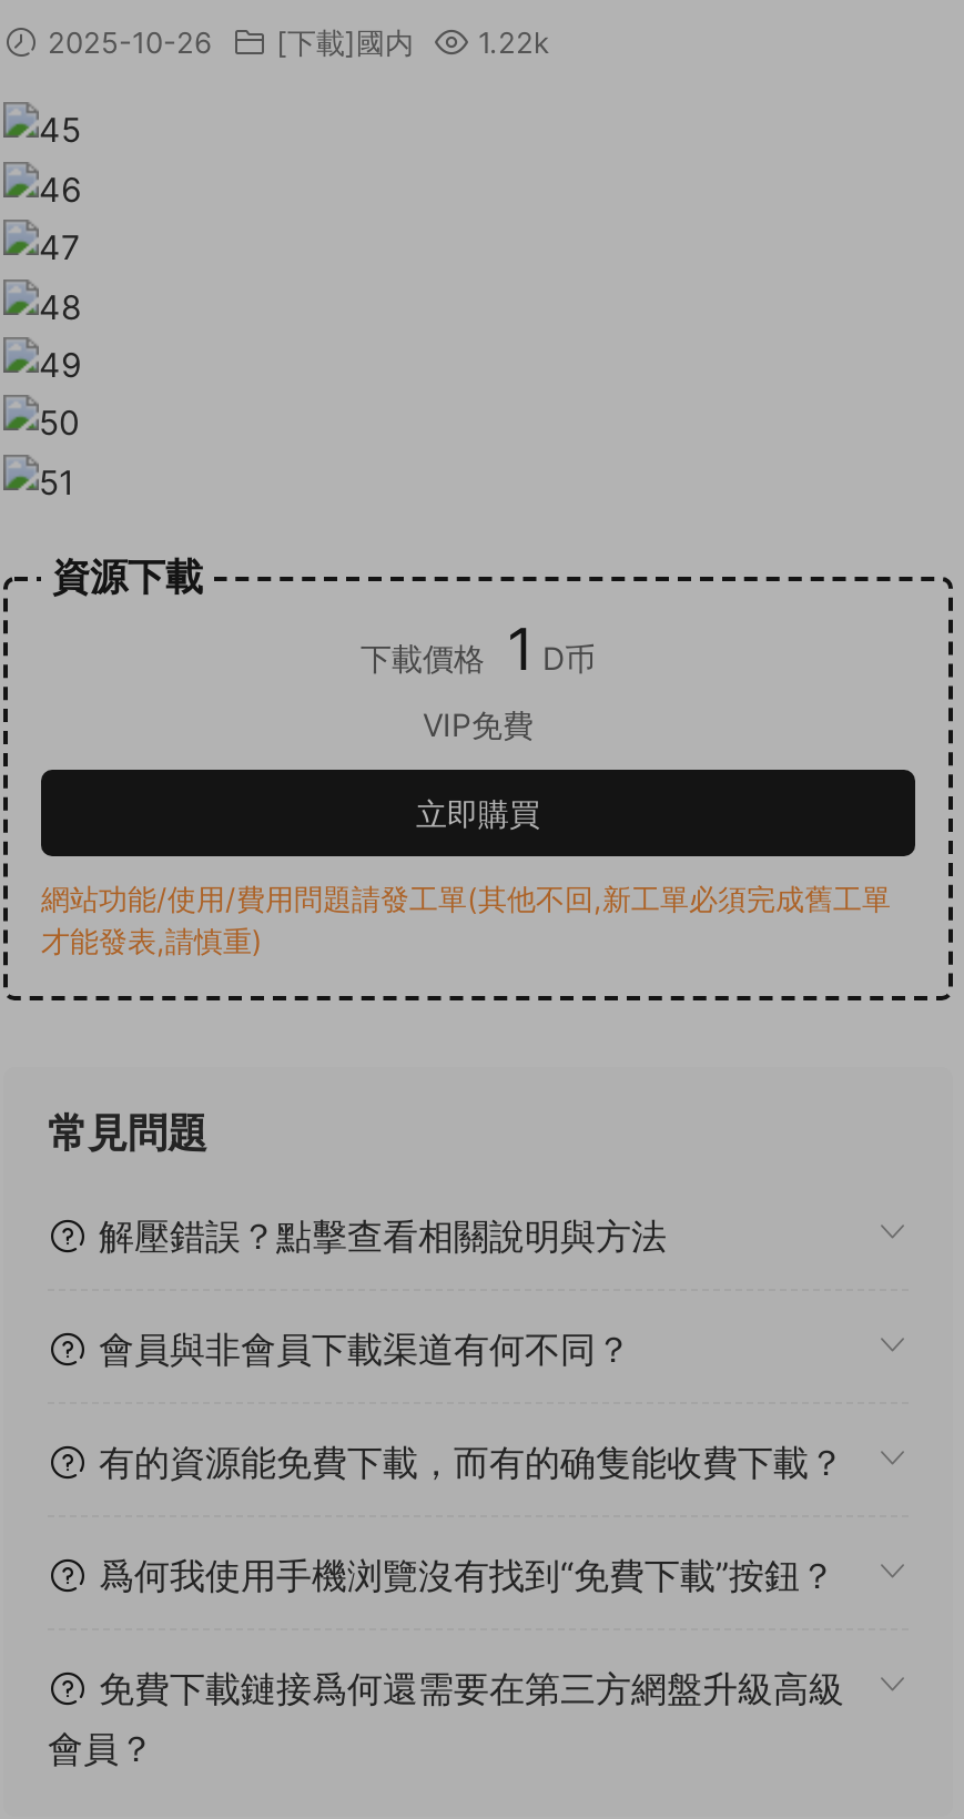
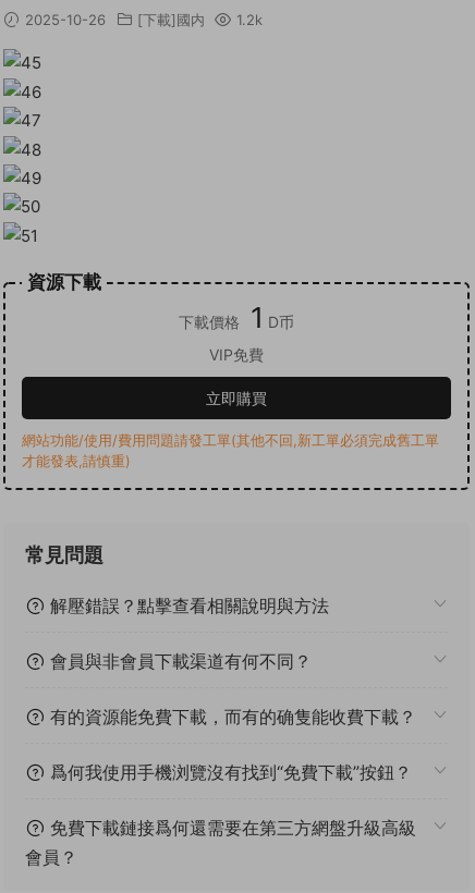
[39,24,549,60] 2025-10-26 [下載]國内 1.22k -> [21,11,263,28] 2025-10-26 [下載]國内 1.2k

